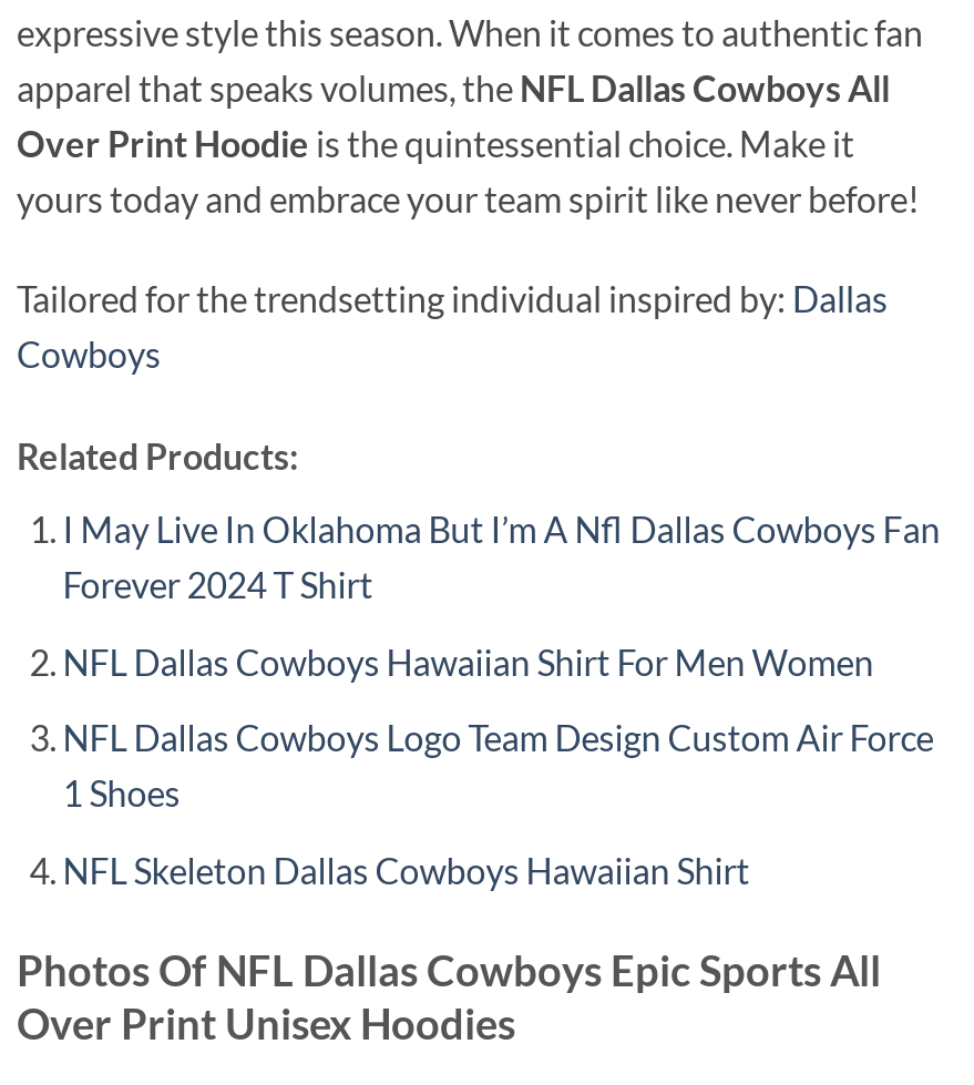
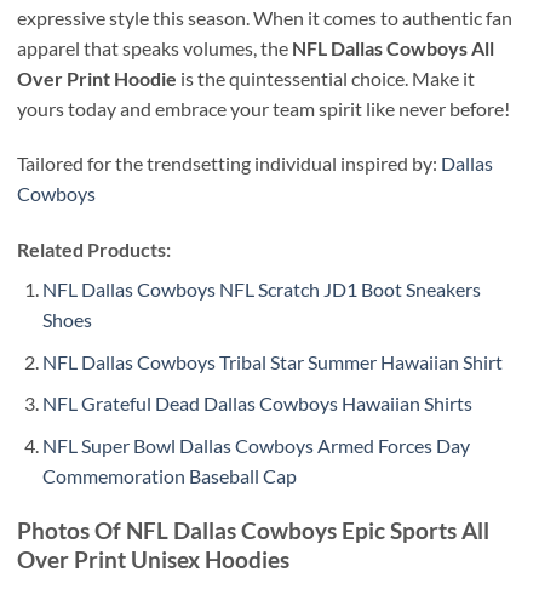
[63,508,940,606] I May Live In Oklahoma But I’m A Nfl Dallas Cowboys Fan | Forever 2024 T Shirt -> [42,278,481,331] NFL Dallas Cowboys NFL Scratch JD1 Boot Sneakers | Shoes
[63,640,874,682] NFL Dallas Cowboys Hawaiian Shirt For Men Women -> [42,350,502,373] NFL Dallas Cowboys Tribal Star Summer Hawaiian Shirt
[63,717,934,814] NFL Dallas Cowboys Logo Team Design Custom Air Force | 1 Shoes -> [42,392,472,415] NFL Grateful Dead Dallas Cowboys Hawaiian Shirts
[63,849,750,891] NFL Skeleton Dallas Cowboys Hawaiian Shirt -> [42,434,470,487] NFL Super Bowl Dallas Cowboys Armed Forces Day | Commemoration Baseball Cap

